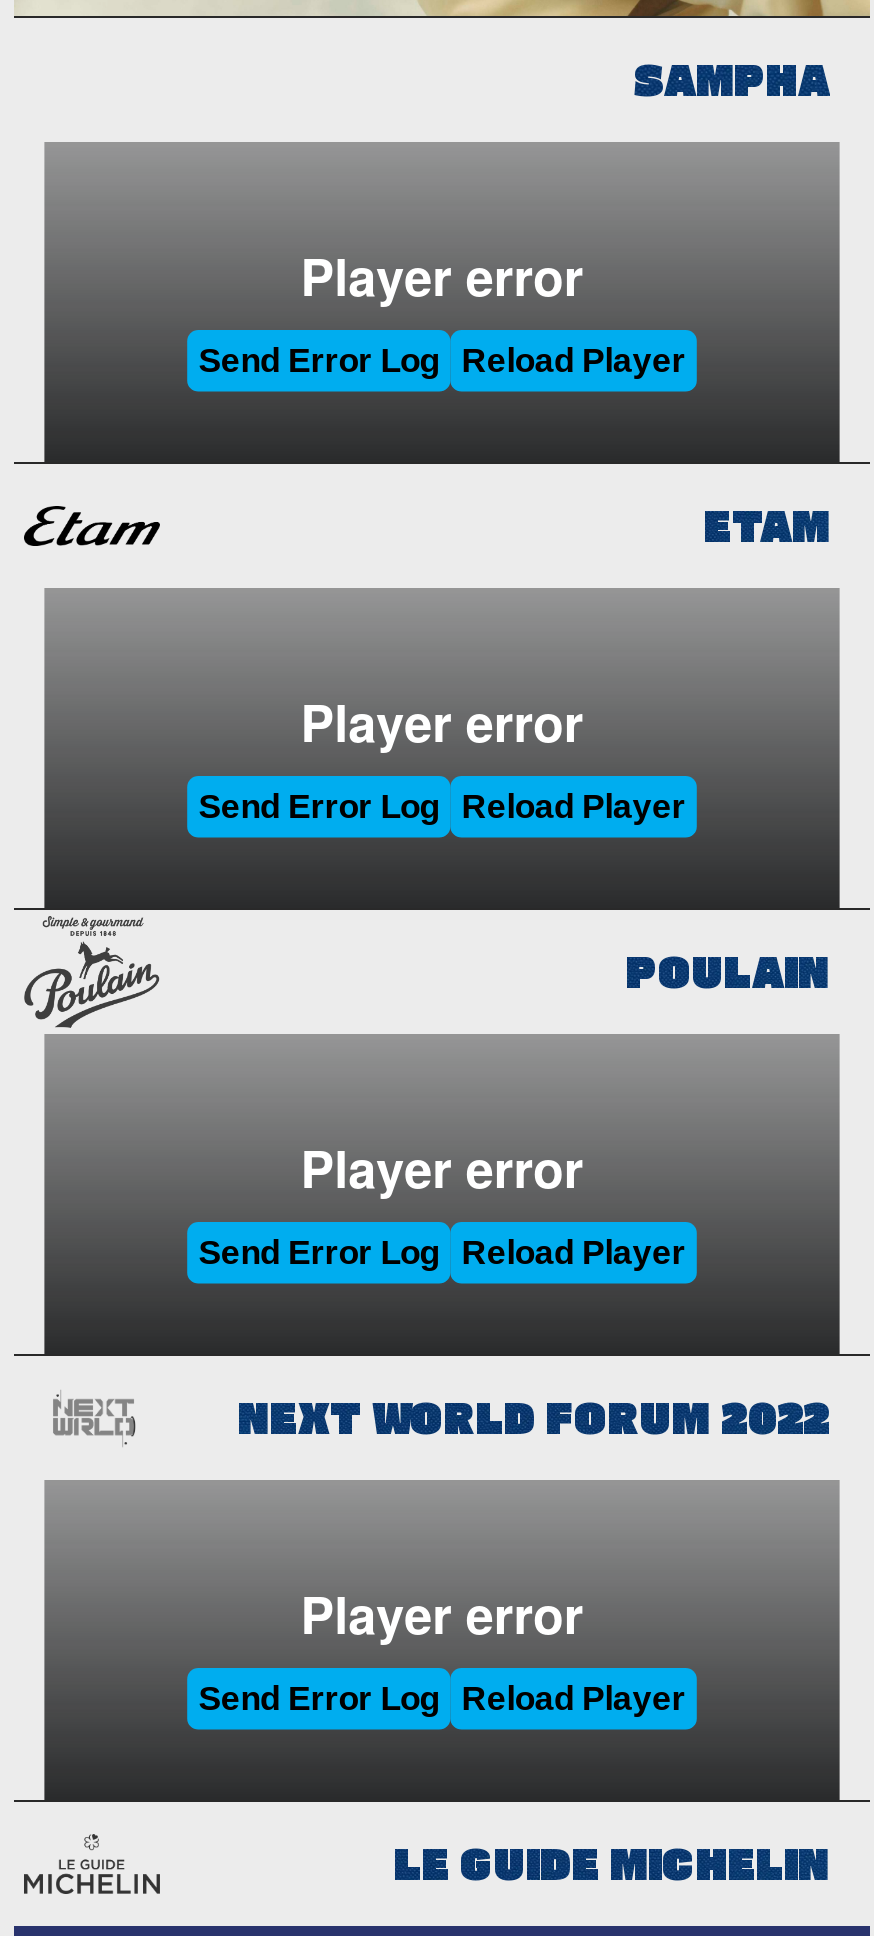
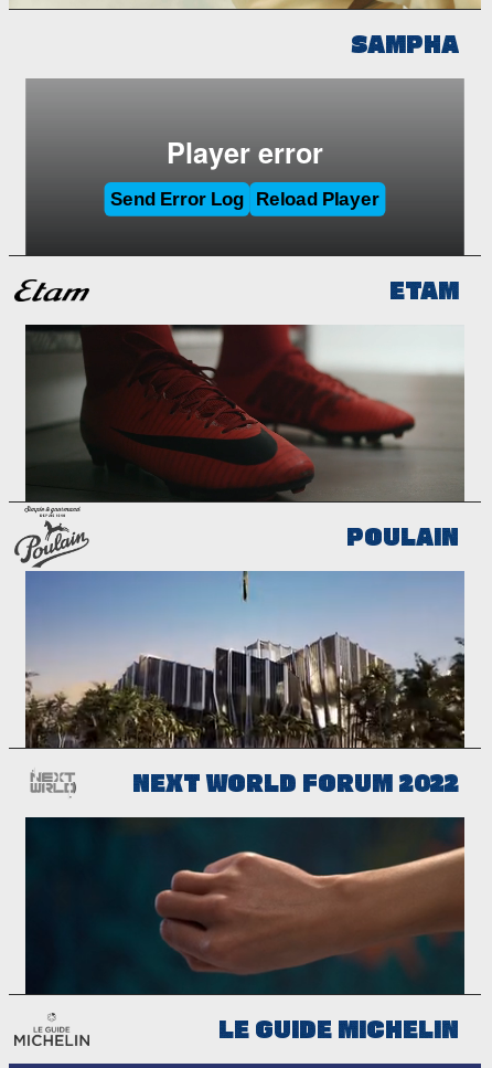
[44,588,840,908] [image] -> [25,325,463,500] [image]
[44,1034,840,1356] [image] -> [25,571,466,749] [image]
[42,1482,840,1798] [image] -> [24,817,464,993] [image]

